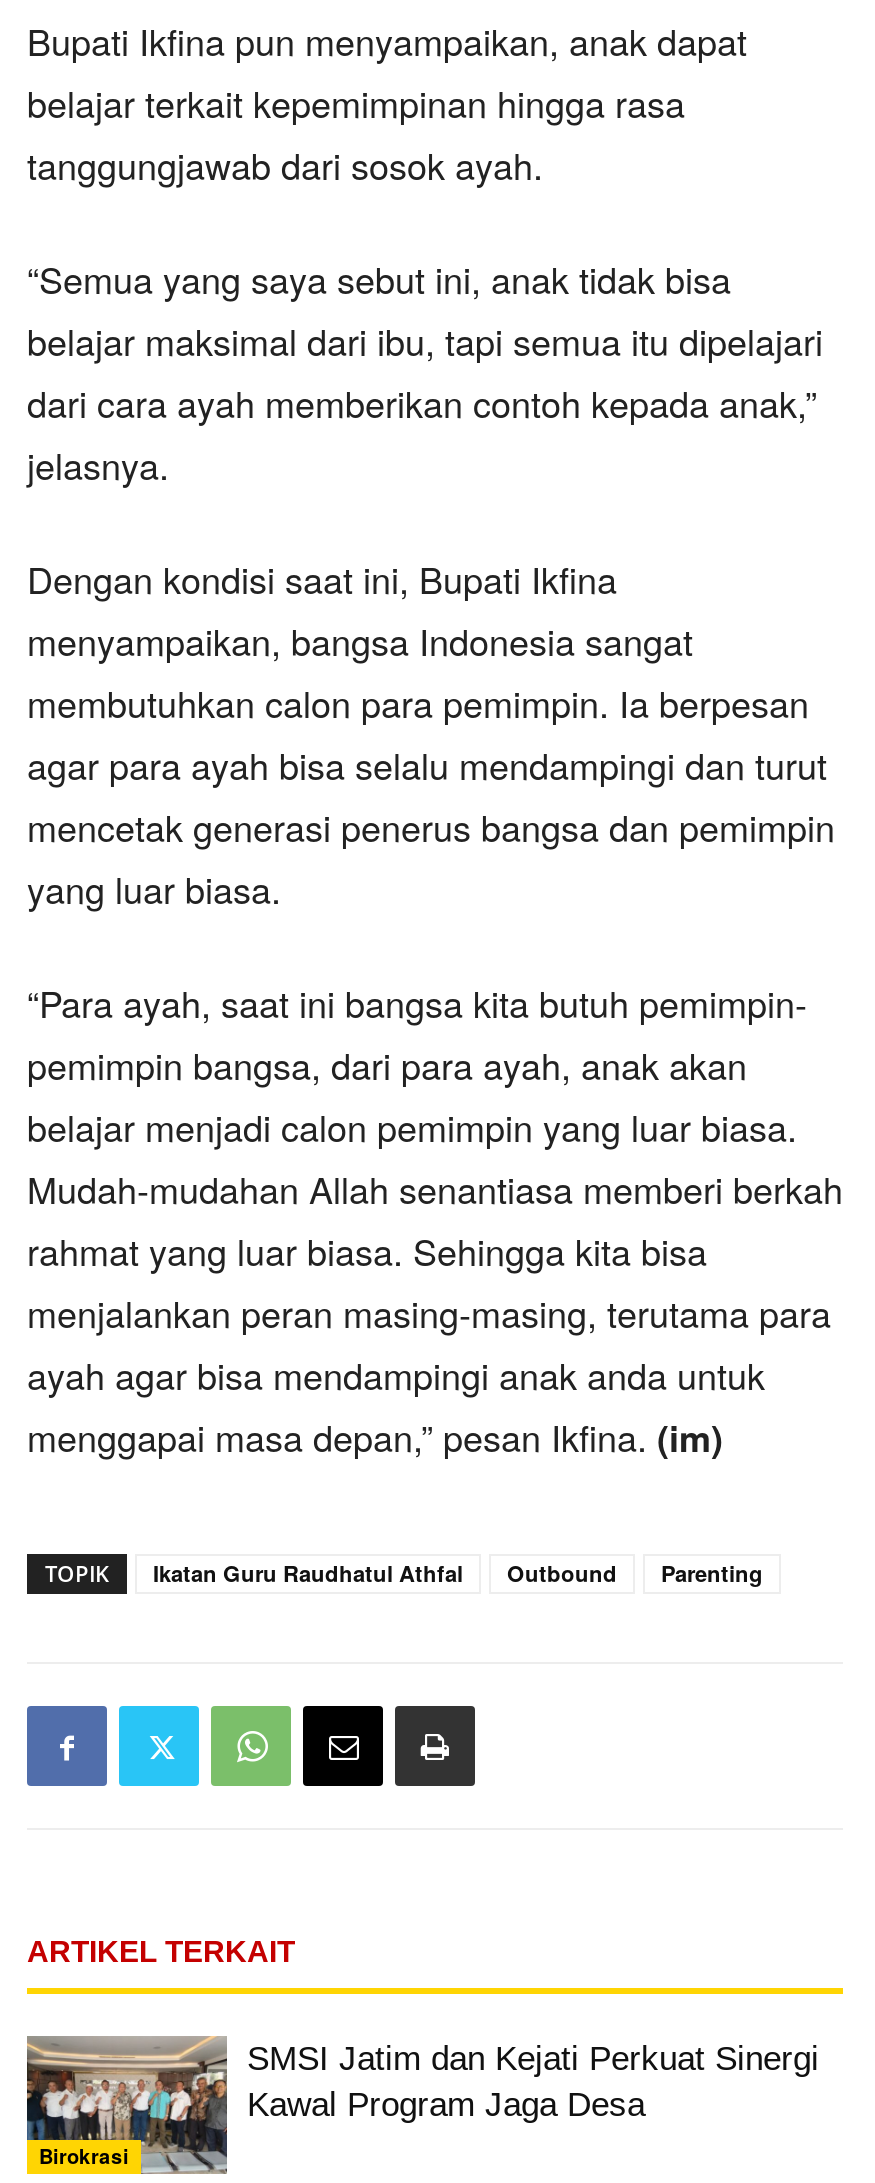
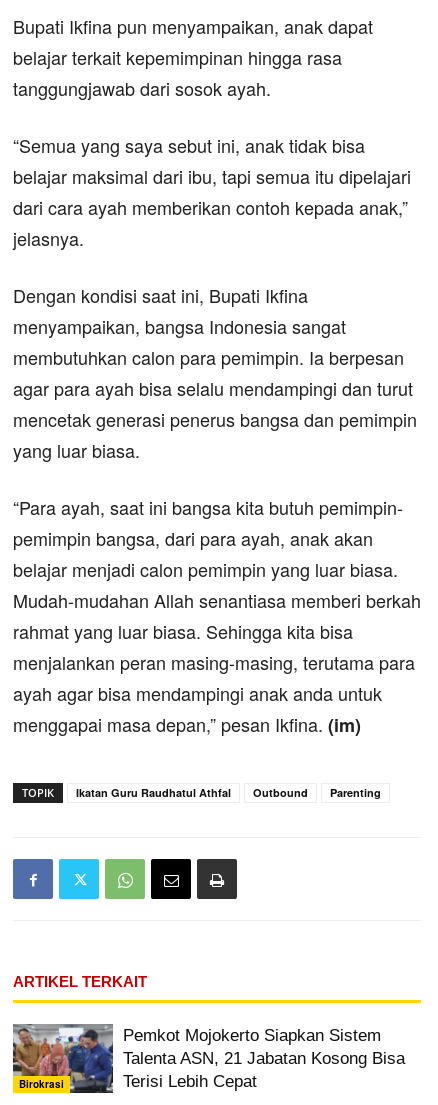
[27,2036,819,2172] [image] | SMSI Jatim dan Kejati Perkuat Sinergi | Kawal Program Jaga Desa -> [12,1023,405,1093] [image] | Pemkot Mojokerto Siapkan Sistem | Talenta ASN, 21 Jabatan Kosong Bisa | Terisi Lebih Cepat

